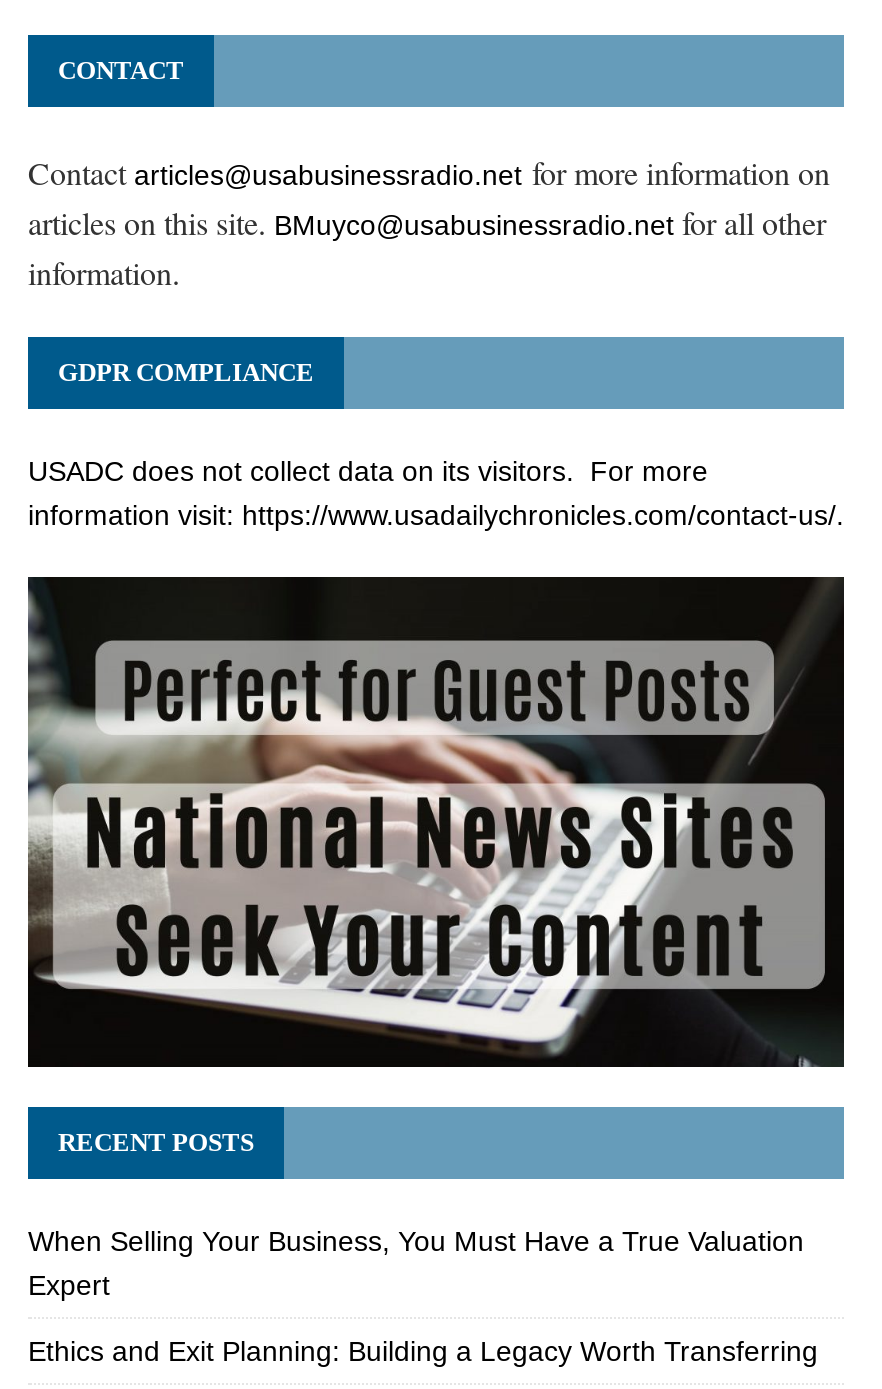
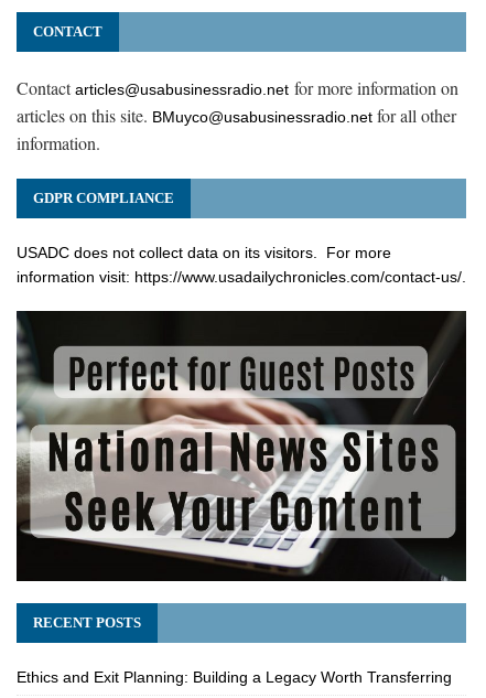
[28,1224,804,1300] When Selling Your Business, You Must Have a True Valuation | Expert -> none

